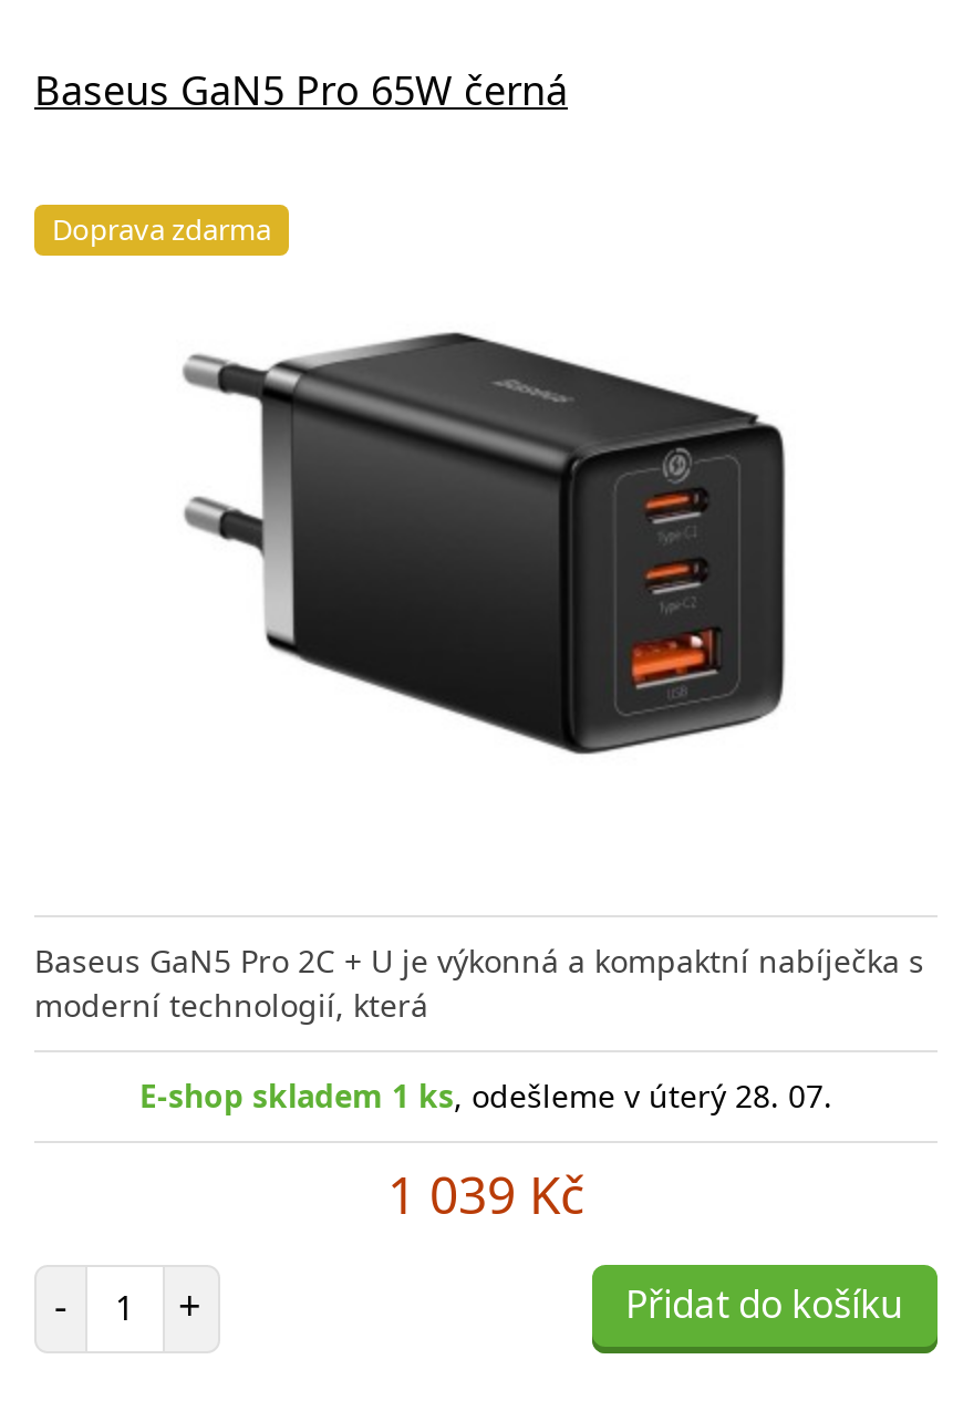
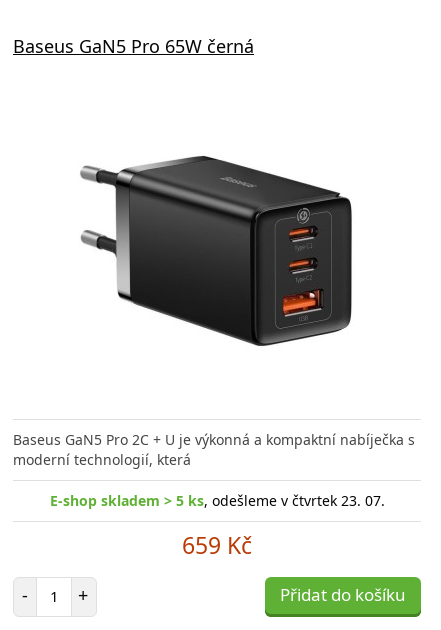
[52,208,271,248] Doprava zdarma -> none
[139,1073,832,1115] E-shop skladem 1 ks, odešleme v úterý 28. 07. -> [49,490,384,509] E-shop skladem > 5 ks, odešleme v čtvrtek 23. 07.
[387,1158,584,1228] 1 039 Kč -> [182,528,252,560] 659 Kč

